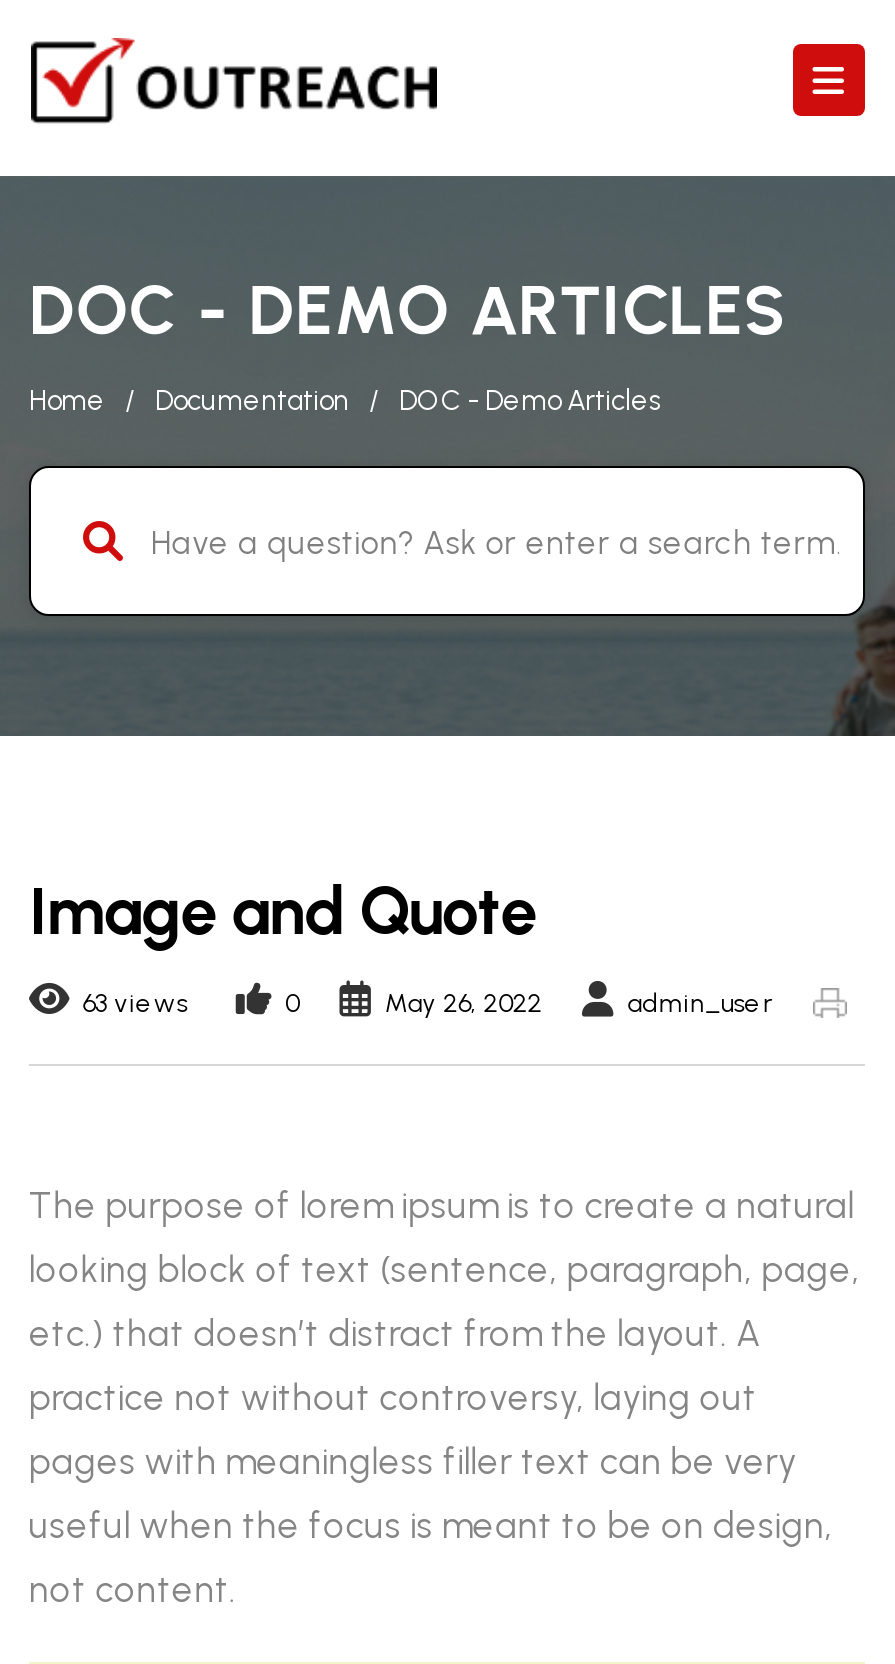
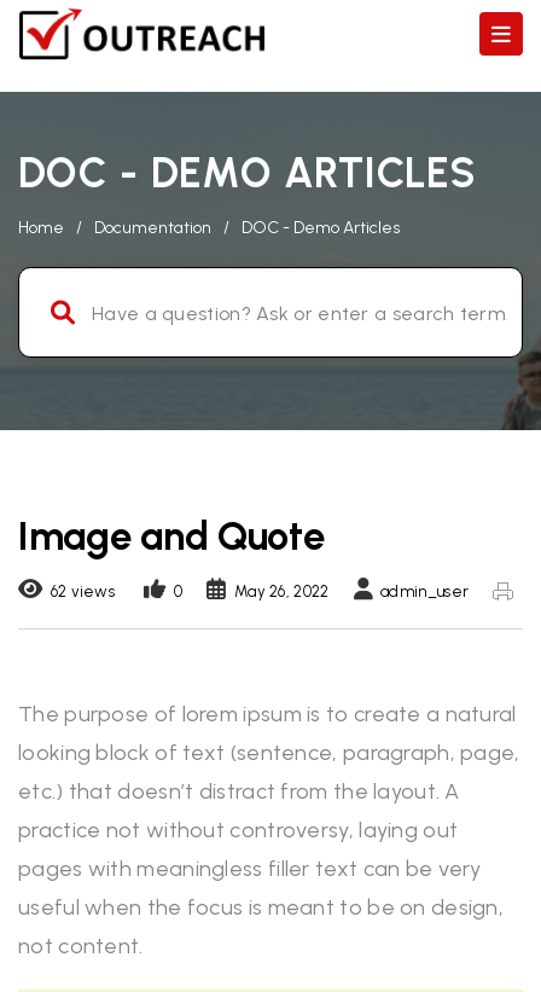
[82,988,187,1018] 63 views -> [50,582,115,601] 62 views

